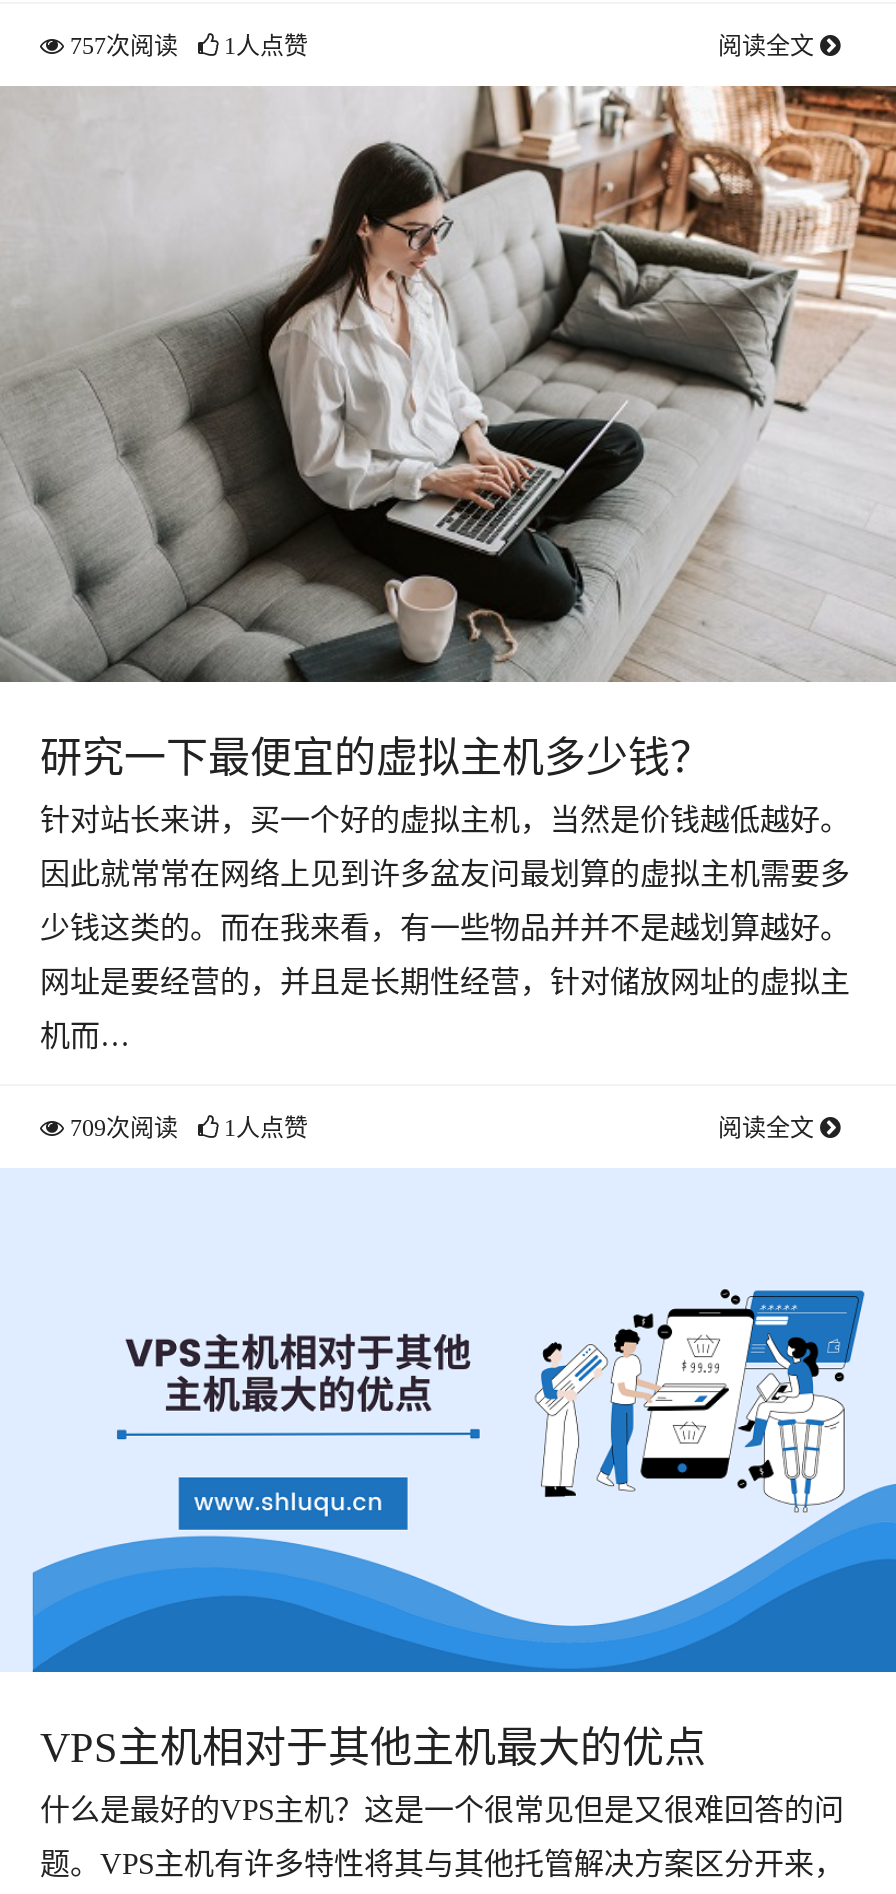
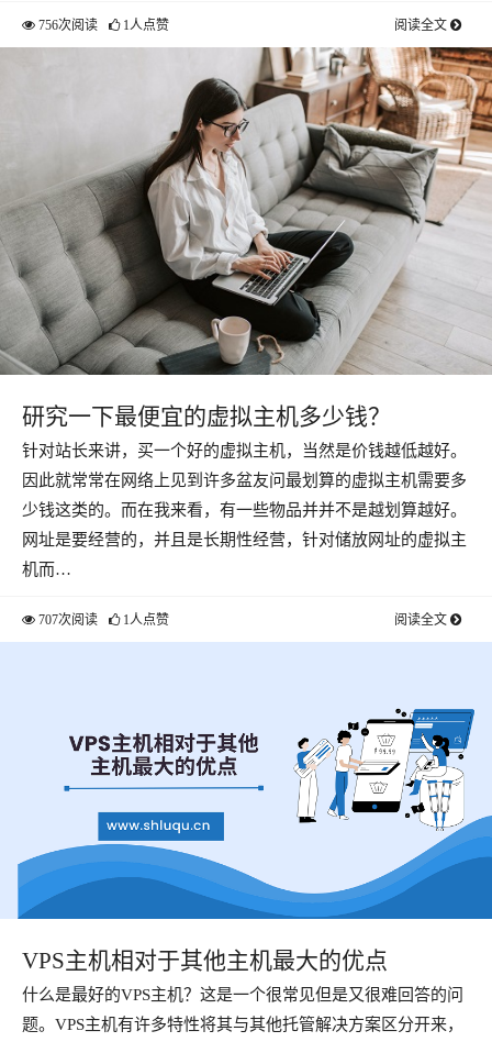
[64,31,308,59] 757次阅读 1人点赞 -> [35,17,169,33] 756次阅读 1人点赞
[64,1114,308,1142] 709次阅读 1人点赞 -> [35,612,169,628] 707次阅读 1人点赞

